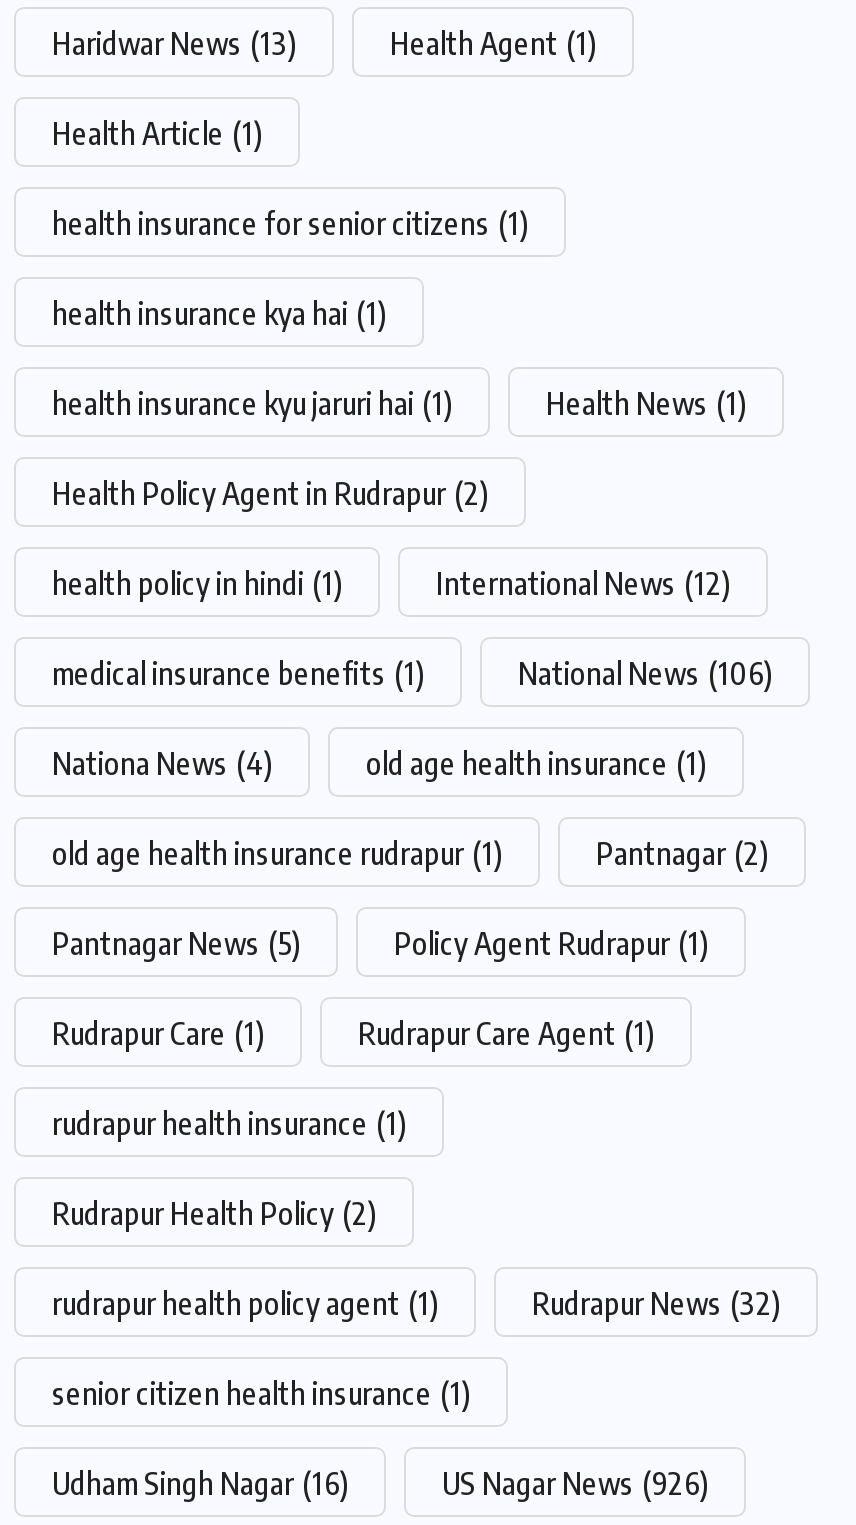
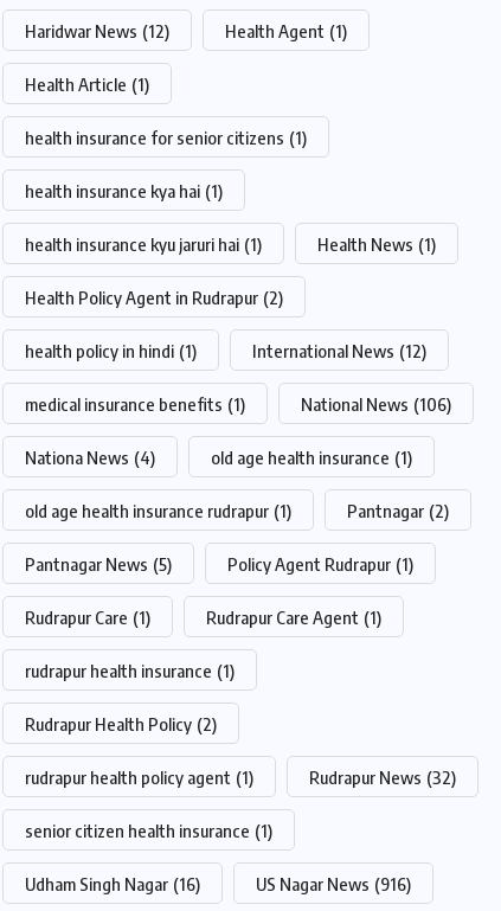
[52,24,296,60] Haridwar News (13) -> [25,20,169,41] Haridwar News (12)
[442,1464,708,1500] US Nagar News (926) -> [256,872,411,894] US Nagar News (916)

